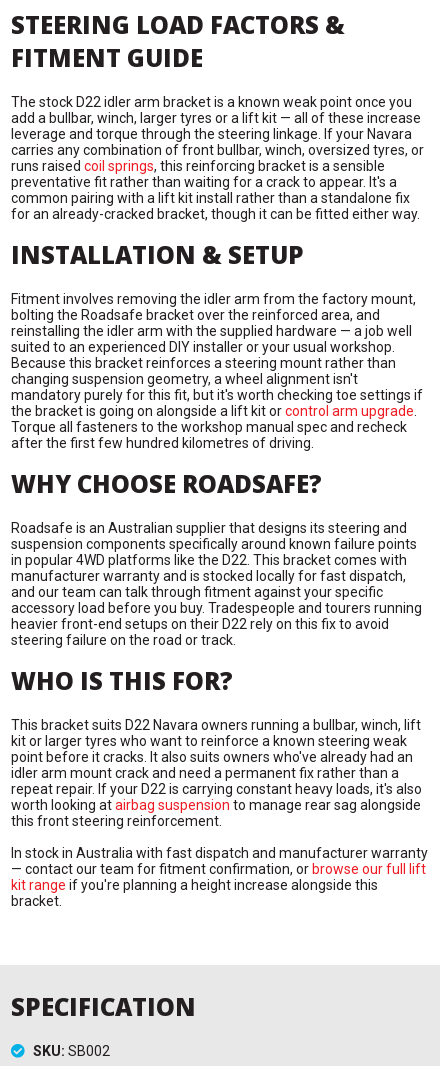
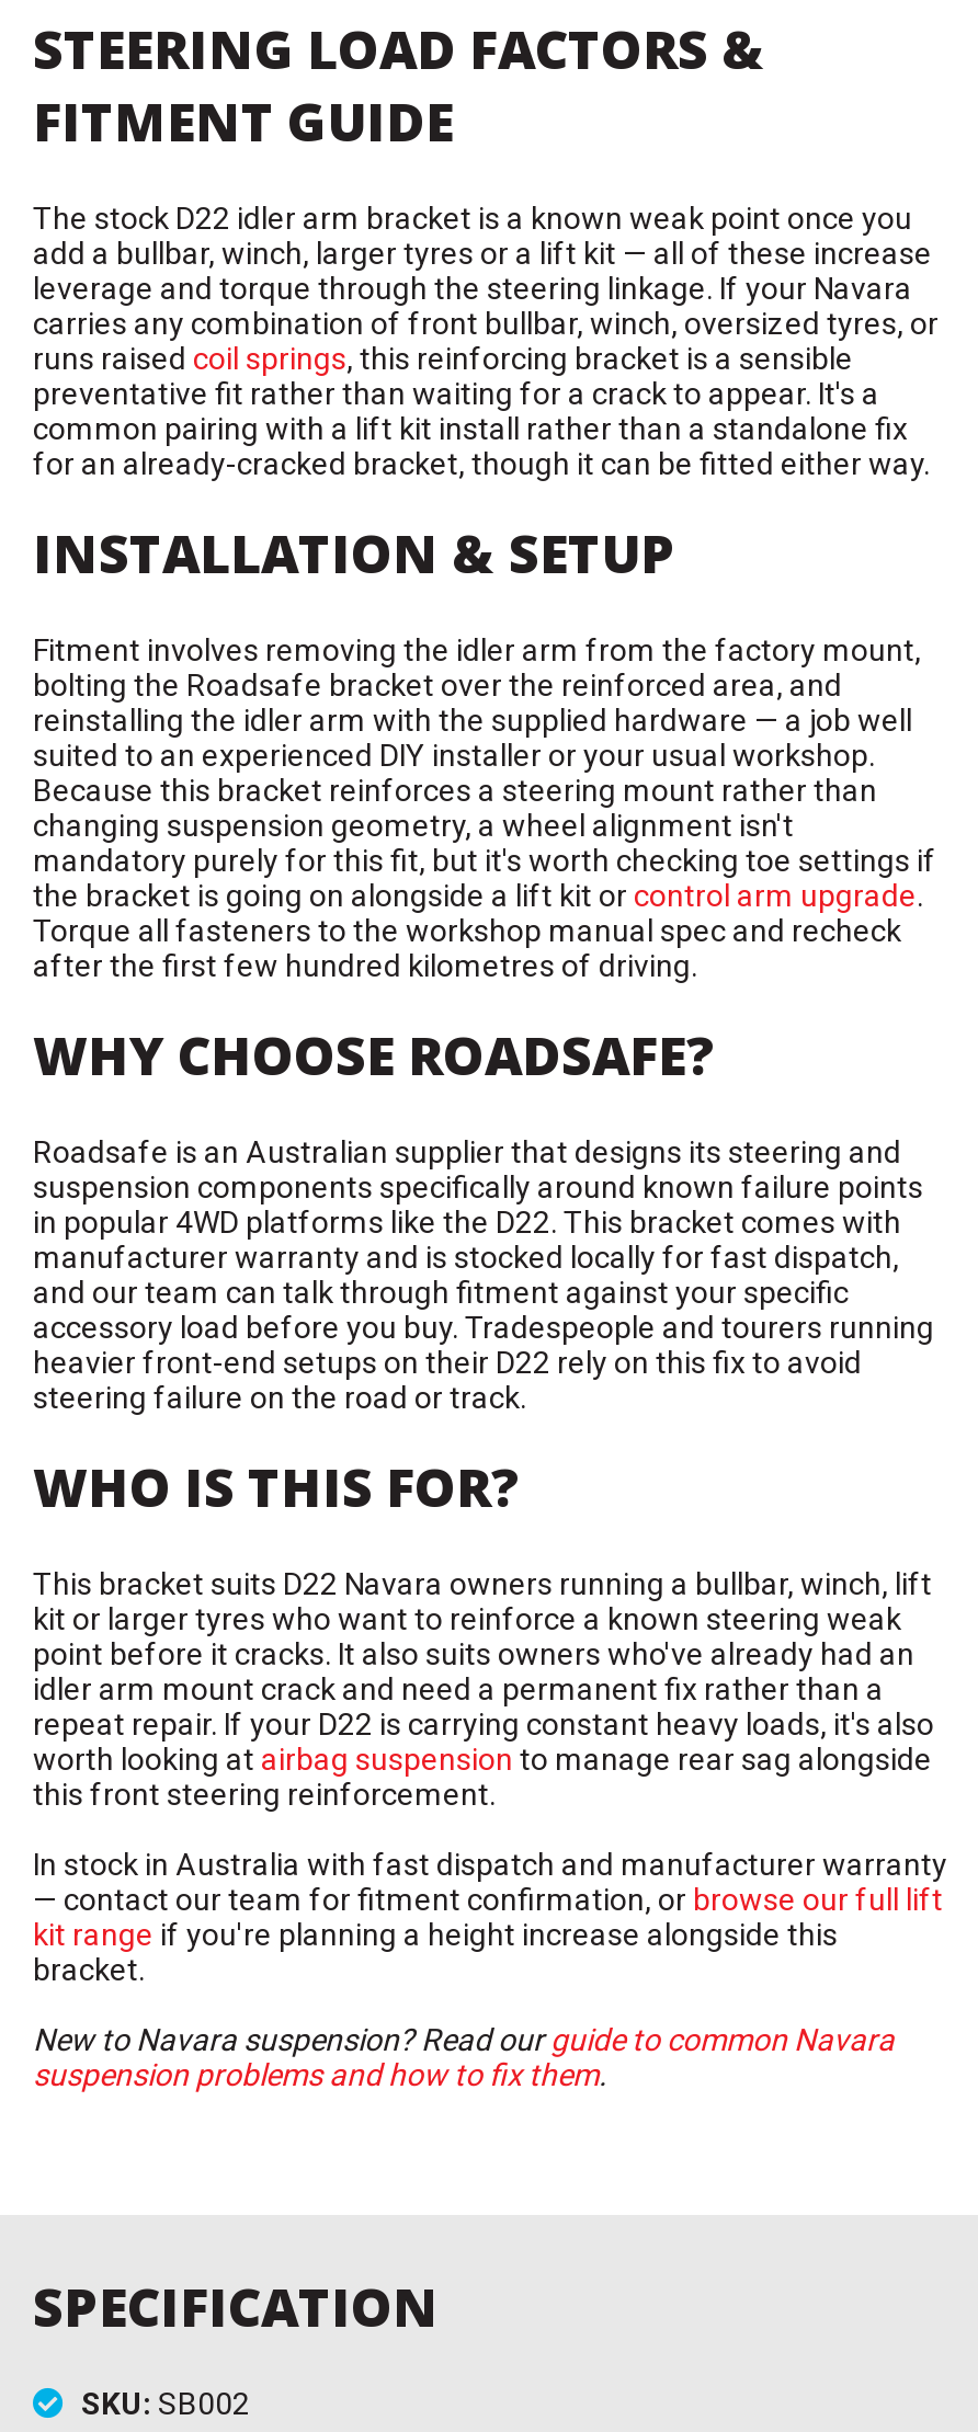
none -> [33,2022,895,2092] New to Navara suspension? Read our guide to common Navara | suspension problems and how to fix them.

